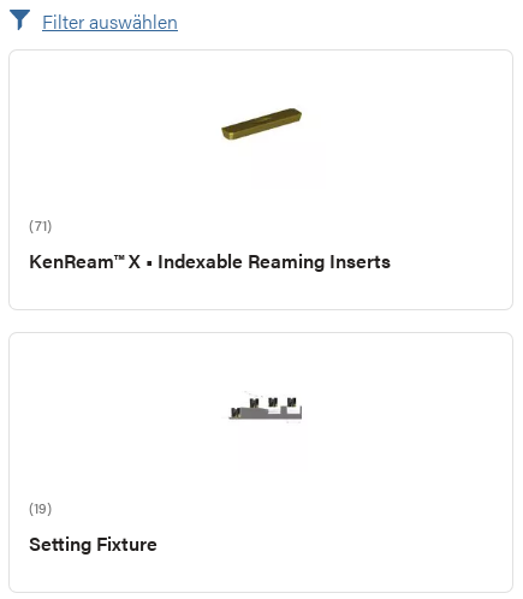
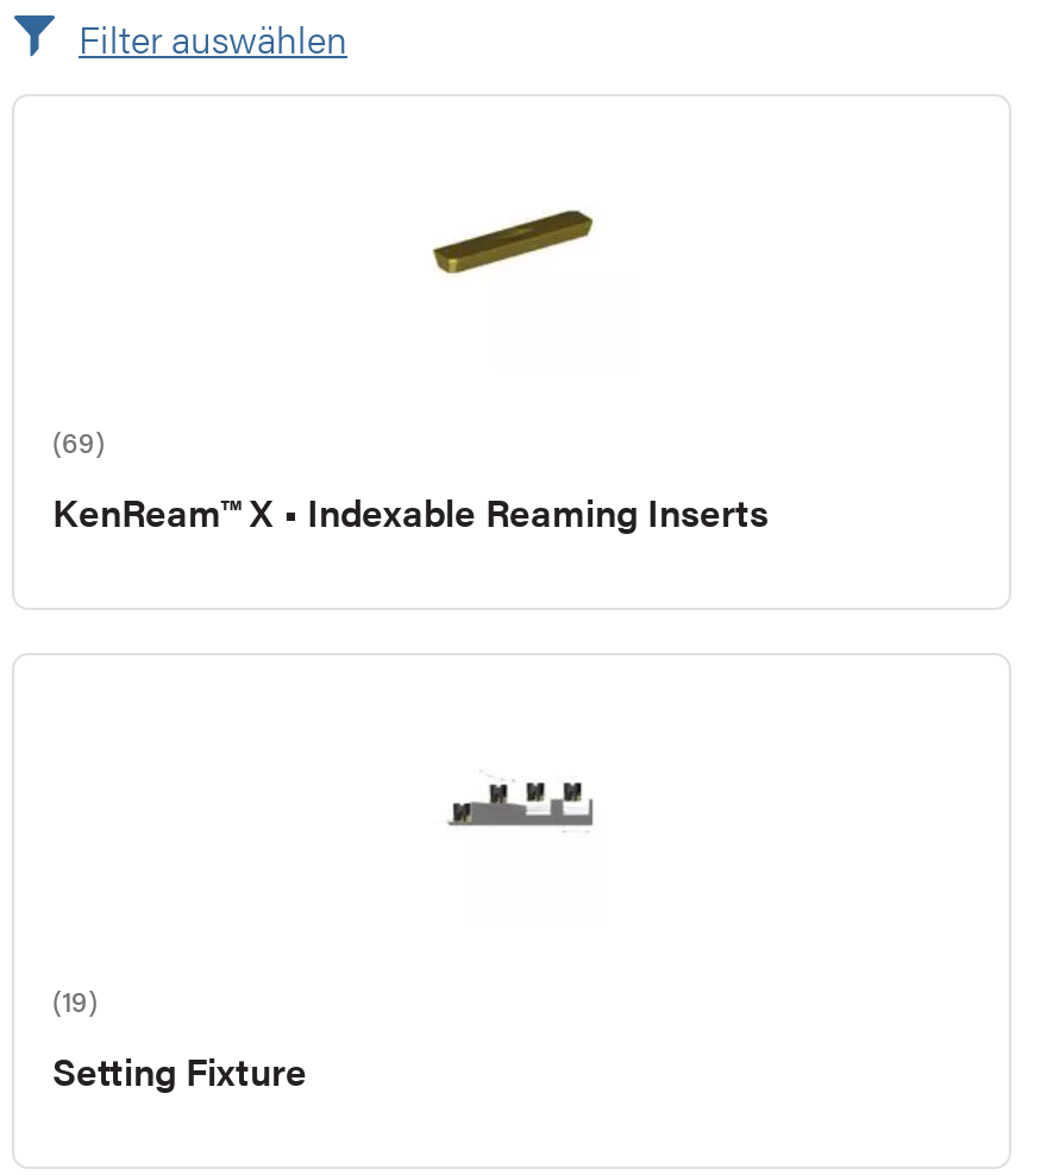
[29,214,52,236] (71) -> [52,420,105,463] (69)

